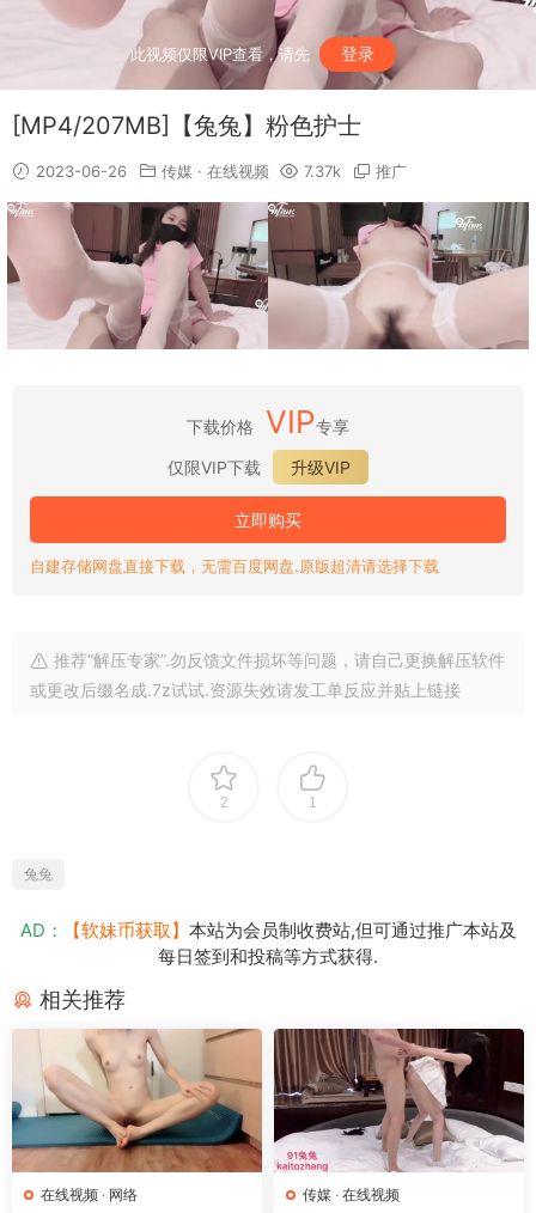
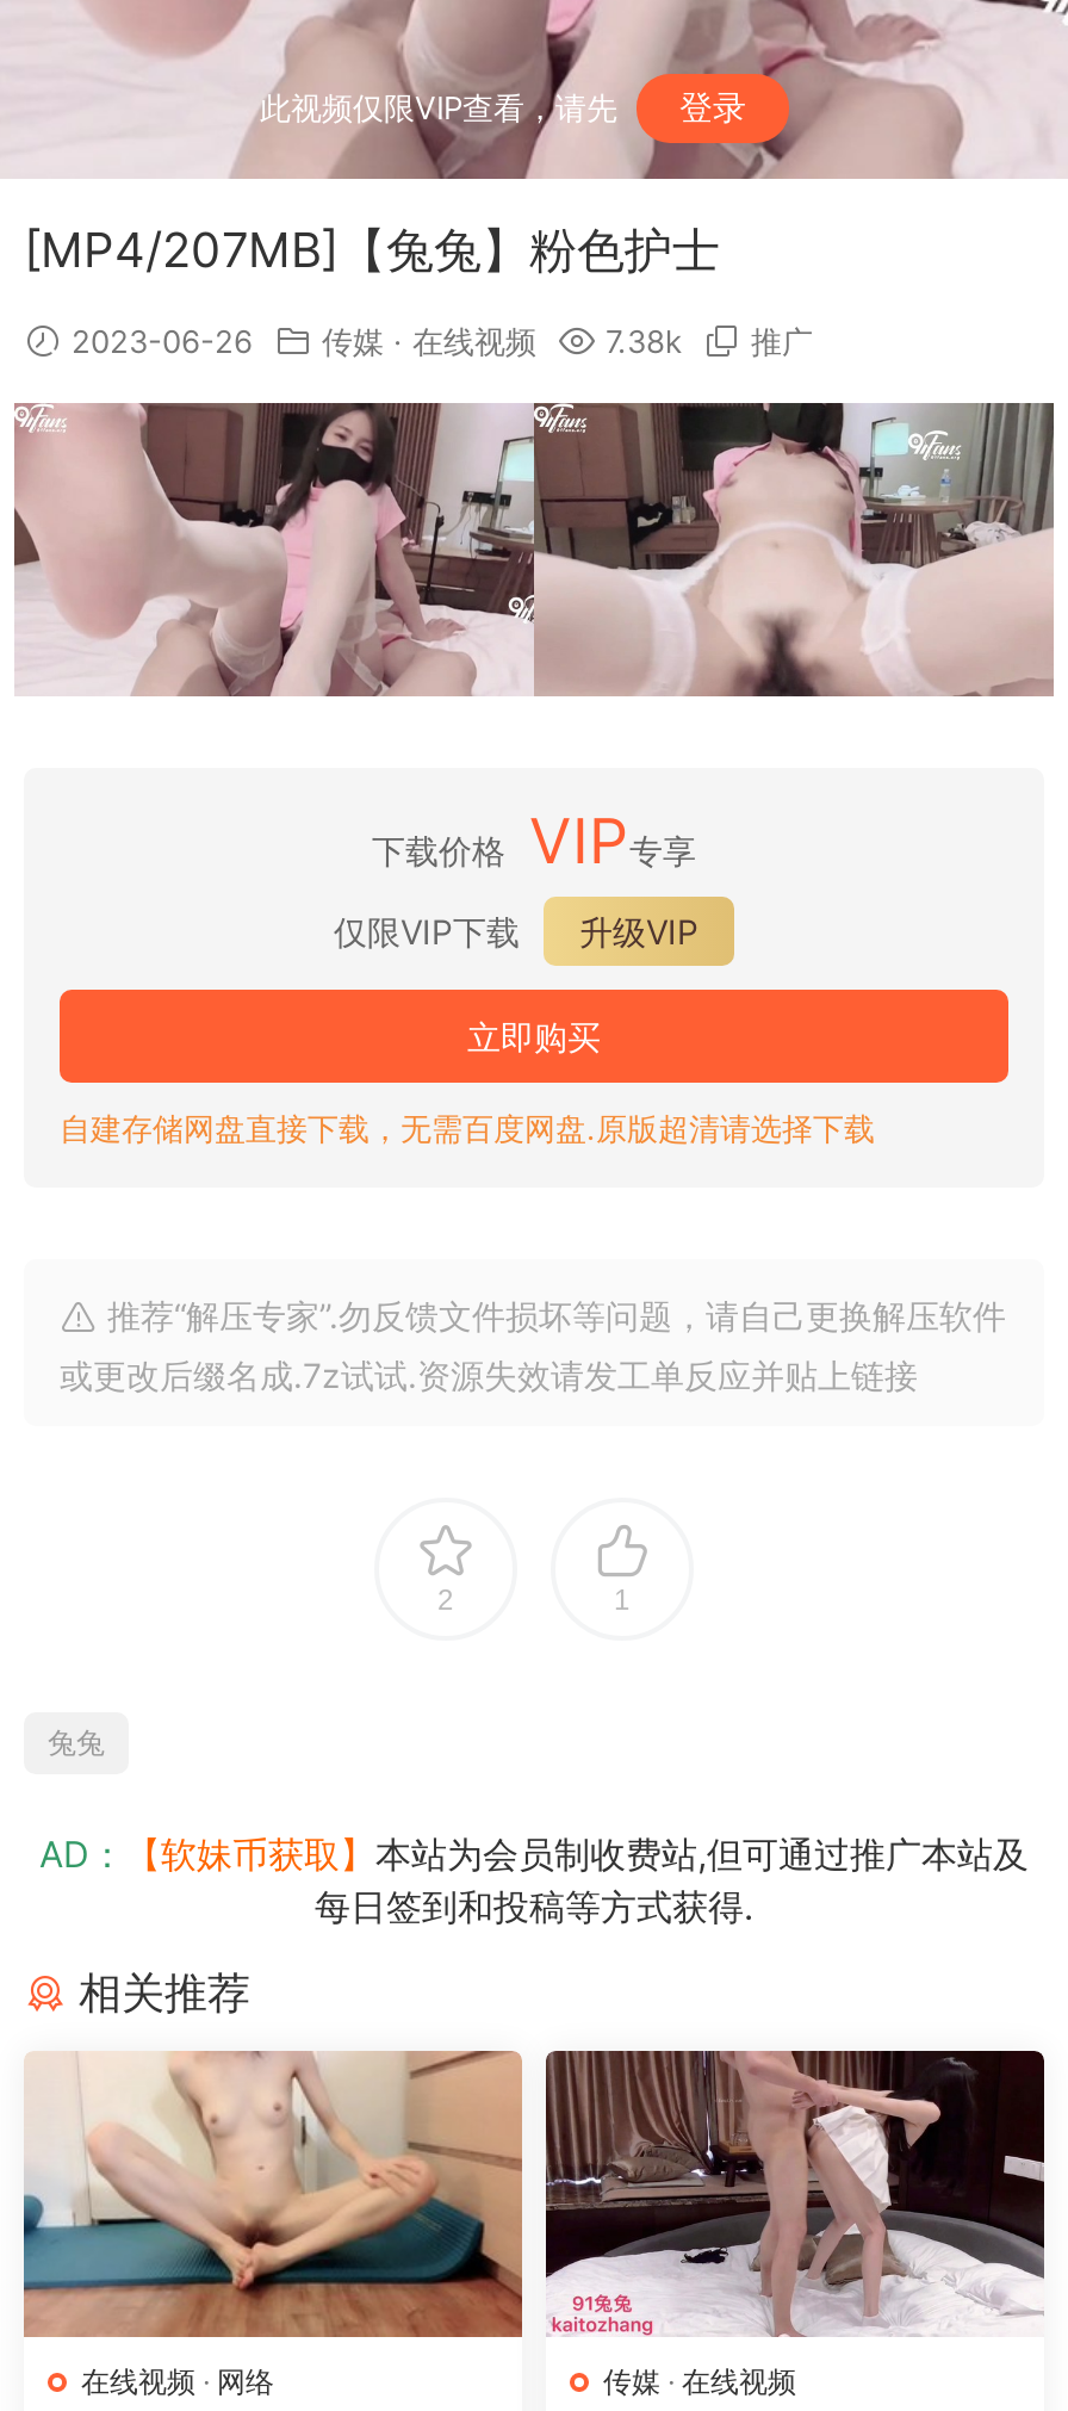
[31,161,407,181] 2023-06-26 传媒·在线视频 7.37k 推广 -> [62,322,813,360] 2023-06-26 传媒·在线视频 7.38k 推广

